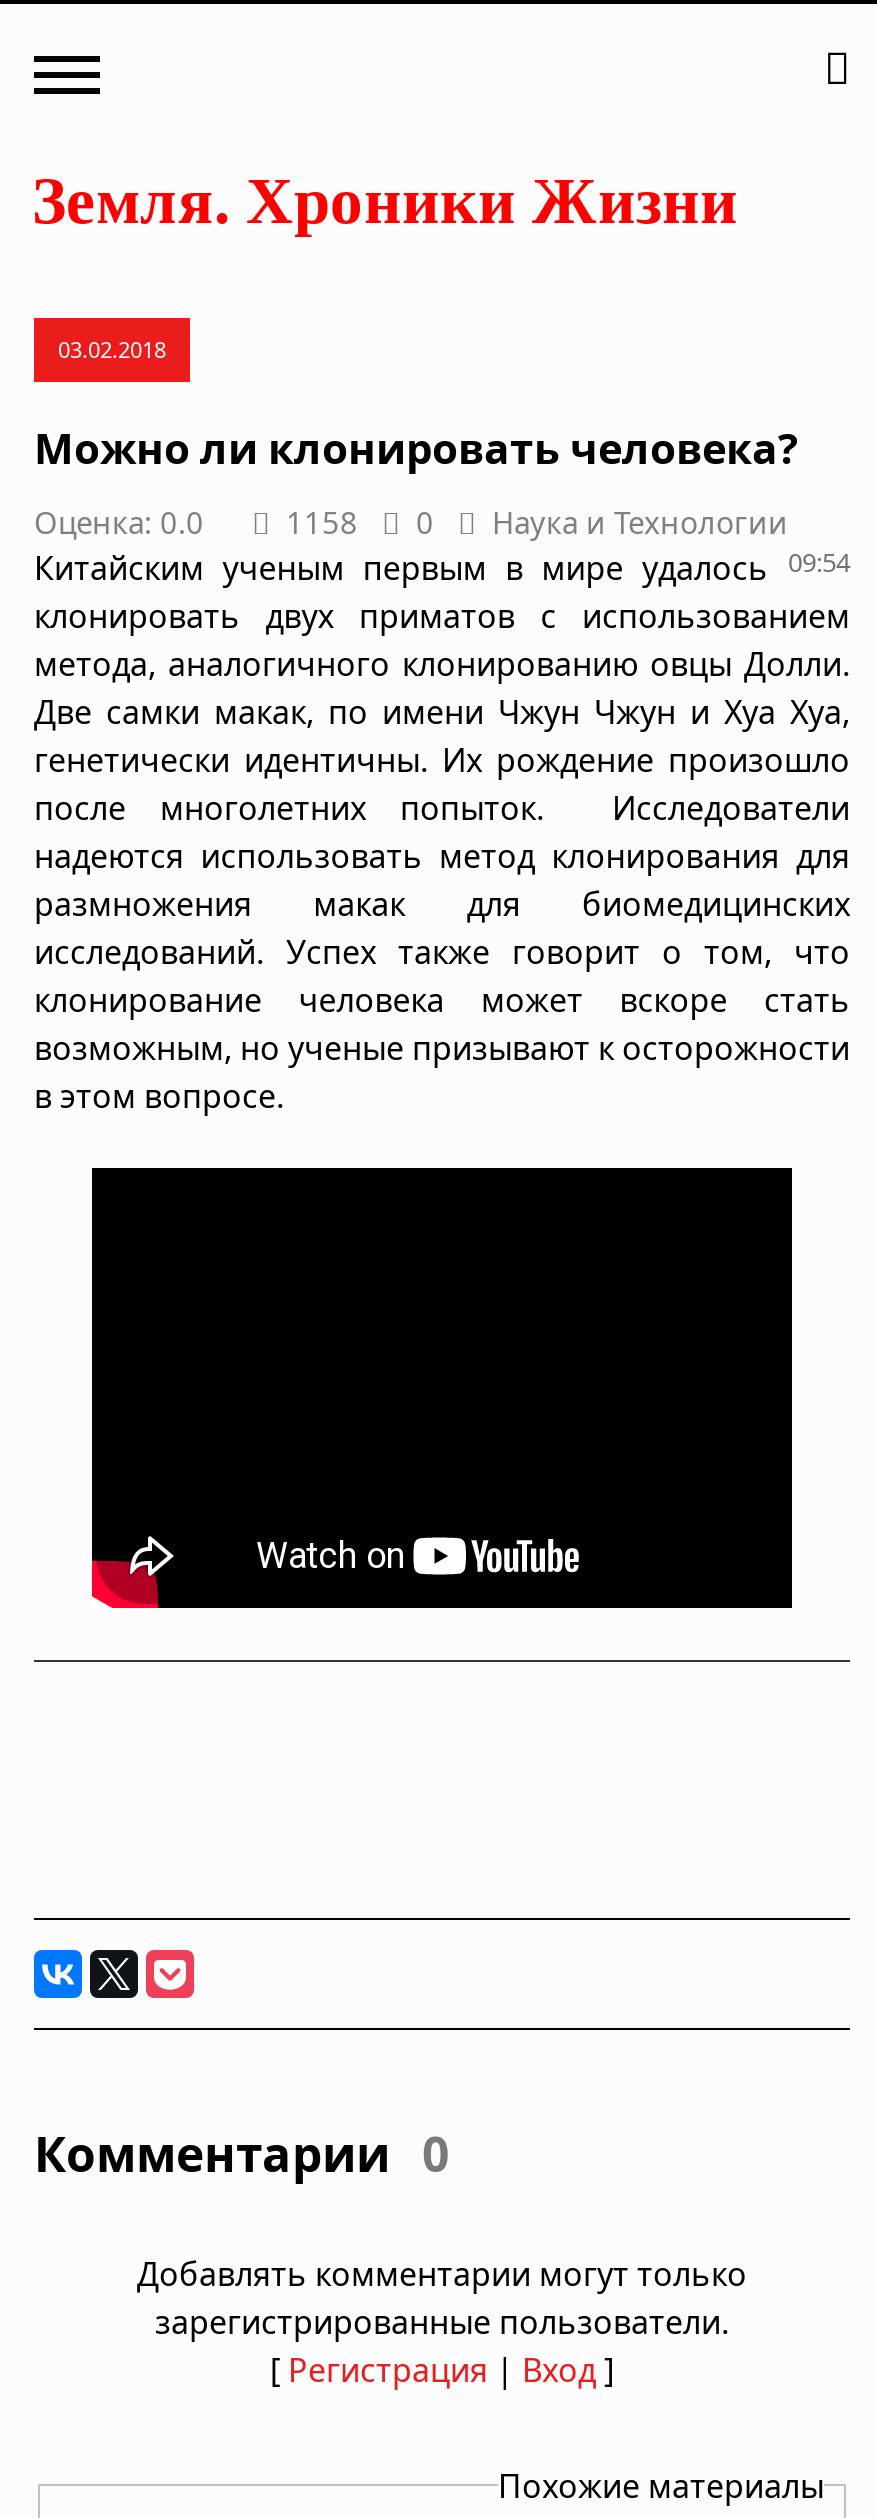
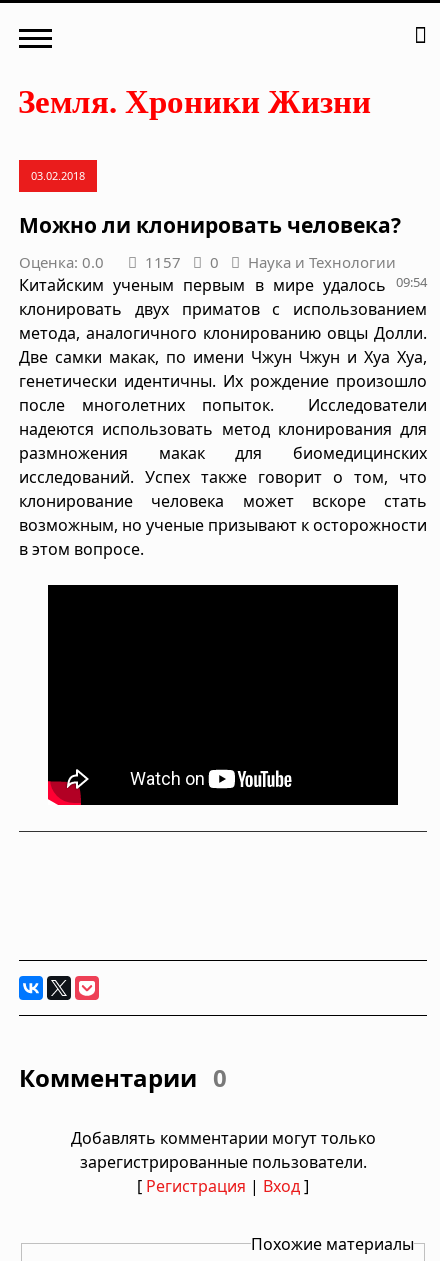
[34,502,788,542] Оценка: 0.0 1158 0 Наука и Технологии -> [19,252,396,272] Оценка: 0.0 1157 0 Наука и Технологии

